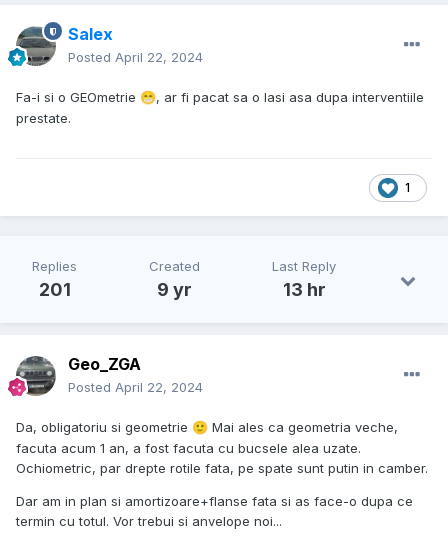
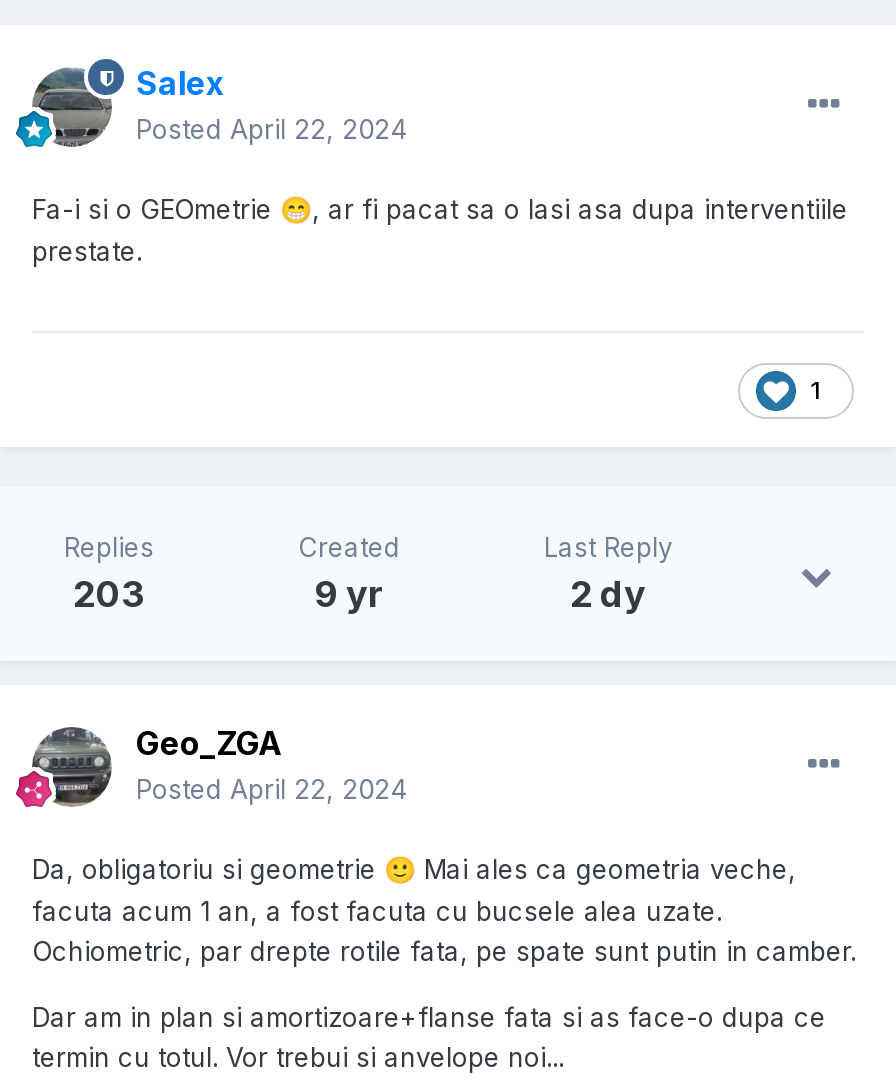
[38,279,70,300] 201 -> [73,574,145,616] 203
[282,279,325,300] 13 hr -> [570,574,646,616] 2 dy

